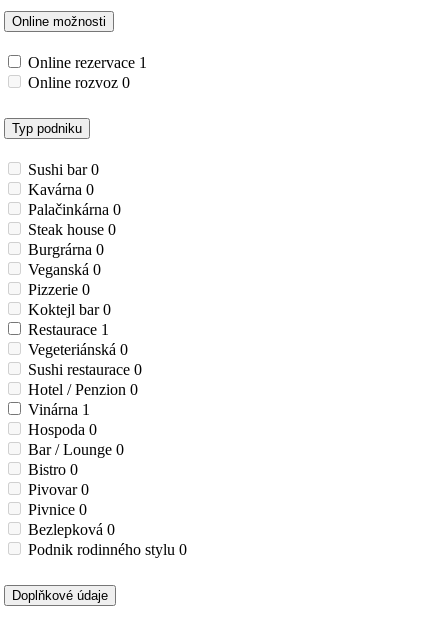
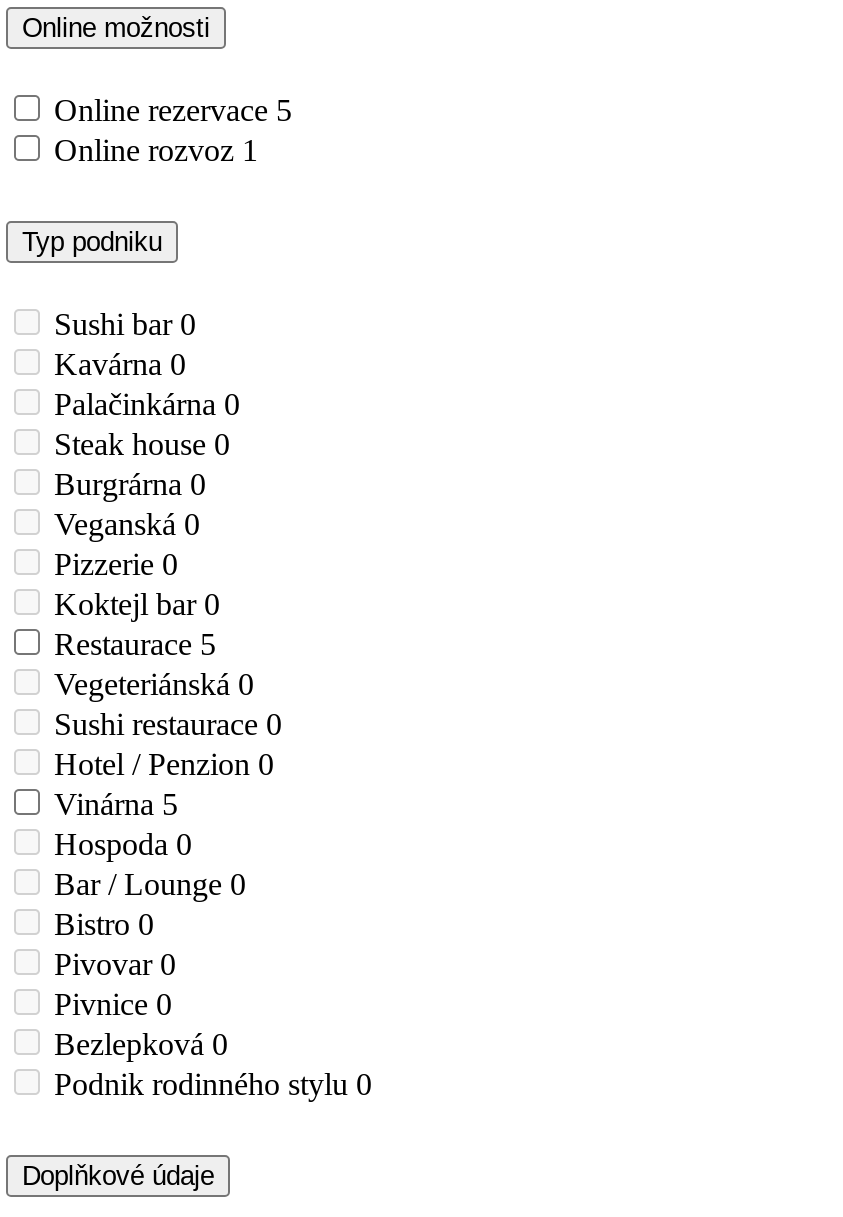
[28,54,147,71] Online rezervace 1 -> [54,93,292,127] Online rezervace 5
[28,74,130,91] Online rozvoz 0 -> [54,133,258,167] Online rozvoz 1
[28,321,109,338] Restaurace 1 -> [54,627,216,661] Restaurace 5
[28,401,90,418] Vinárna 1 -> [54,787,178,821] Vinárna 5

